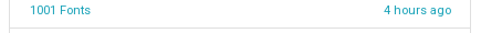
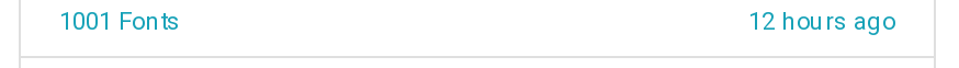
[383,3,451,17] 4 hours ago -> [748,6,895,35] 12 hours ago

